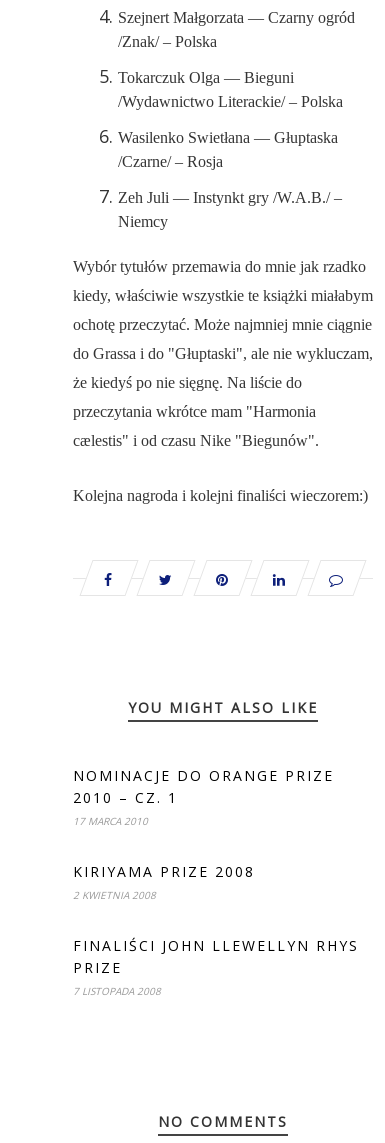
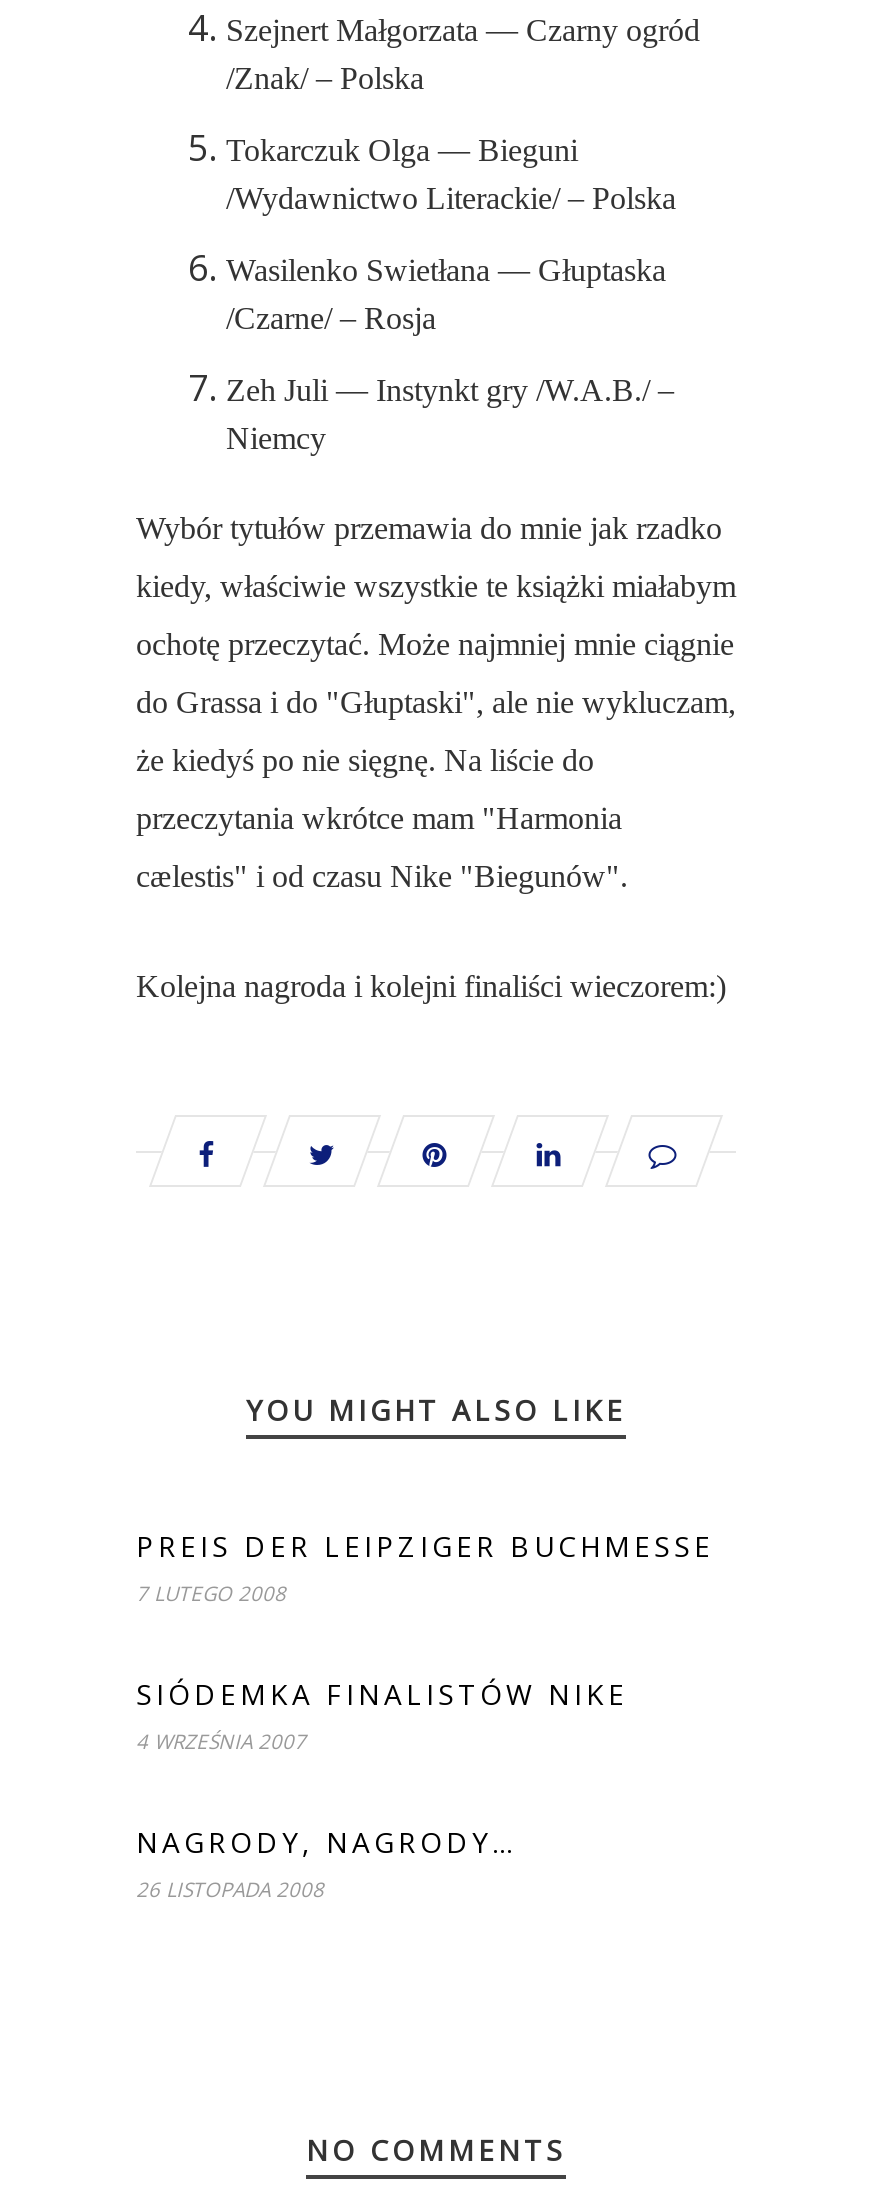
[73,766,334,828] NOMINACJE DO ORANGE PRIZE | 2010 – CZ. 1 | 17 MARCA 2010 -> [136,1527,714,1607] PREIS DER LEIPZIGER BUCHMESSE | 7 LUTEGO 2008
[73,862,255,902] KIRIYAMA PRIZE 2008 | 2 KWIETNIA 2008 -> [136,1675,628,1755] SIÓDEMKA FINALISTÓW NIKE | 4 WRZEŚNIA 2007
[73,936,359,998] FINALIŚCI JOHN LLEWELLYN RHYS | PRIZE | 7 LISTOPADA 2008 -> [136,1823,518,1903] NAGRODY, NAGRODY… | 26 LISTOPADA 2008

